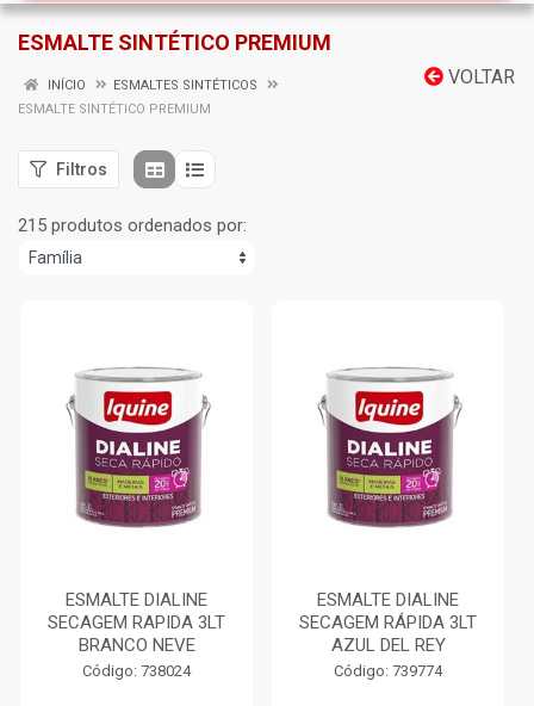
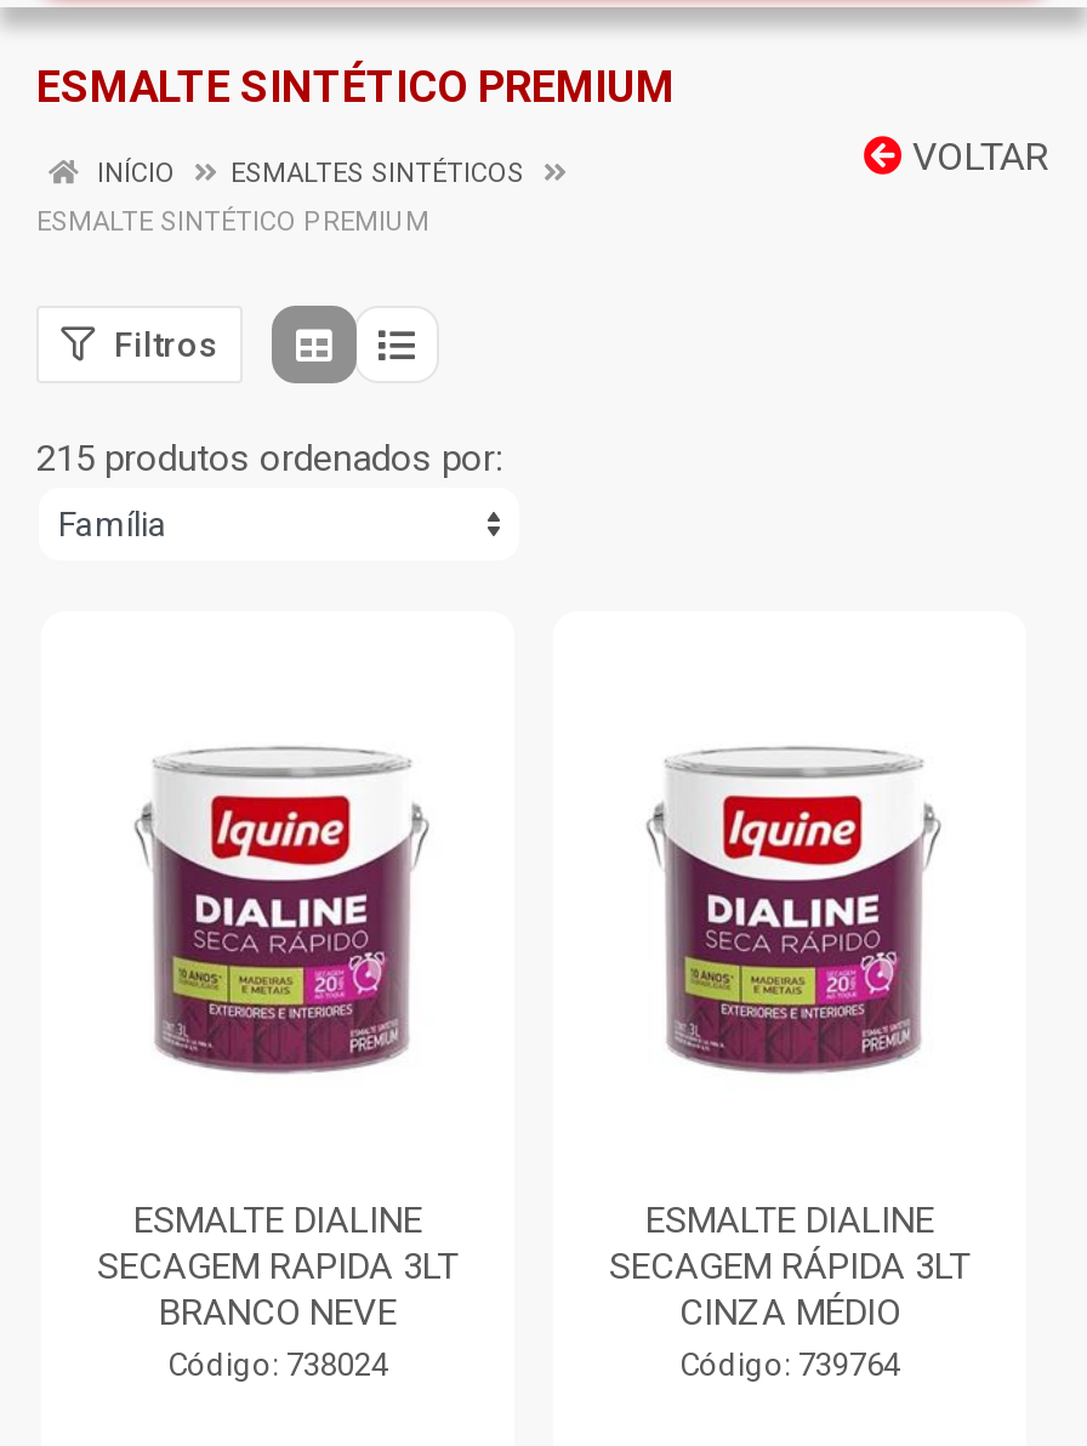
[331,634,445,680] AZUL DEL REY | Código: 739774 -> [679,1291,900,1383] CINZA MÉDIO | Código: 739764

